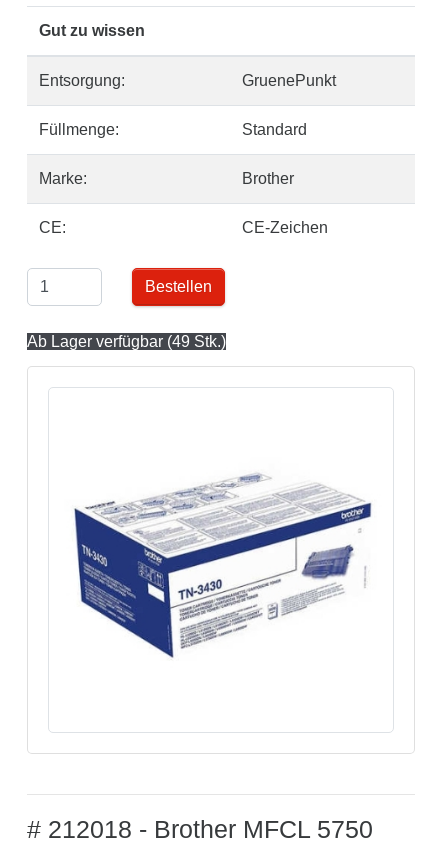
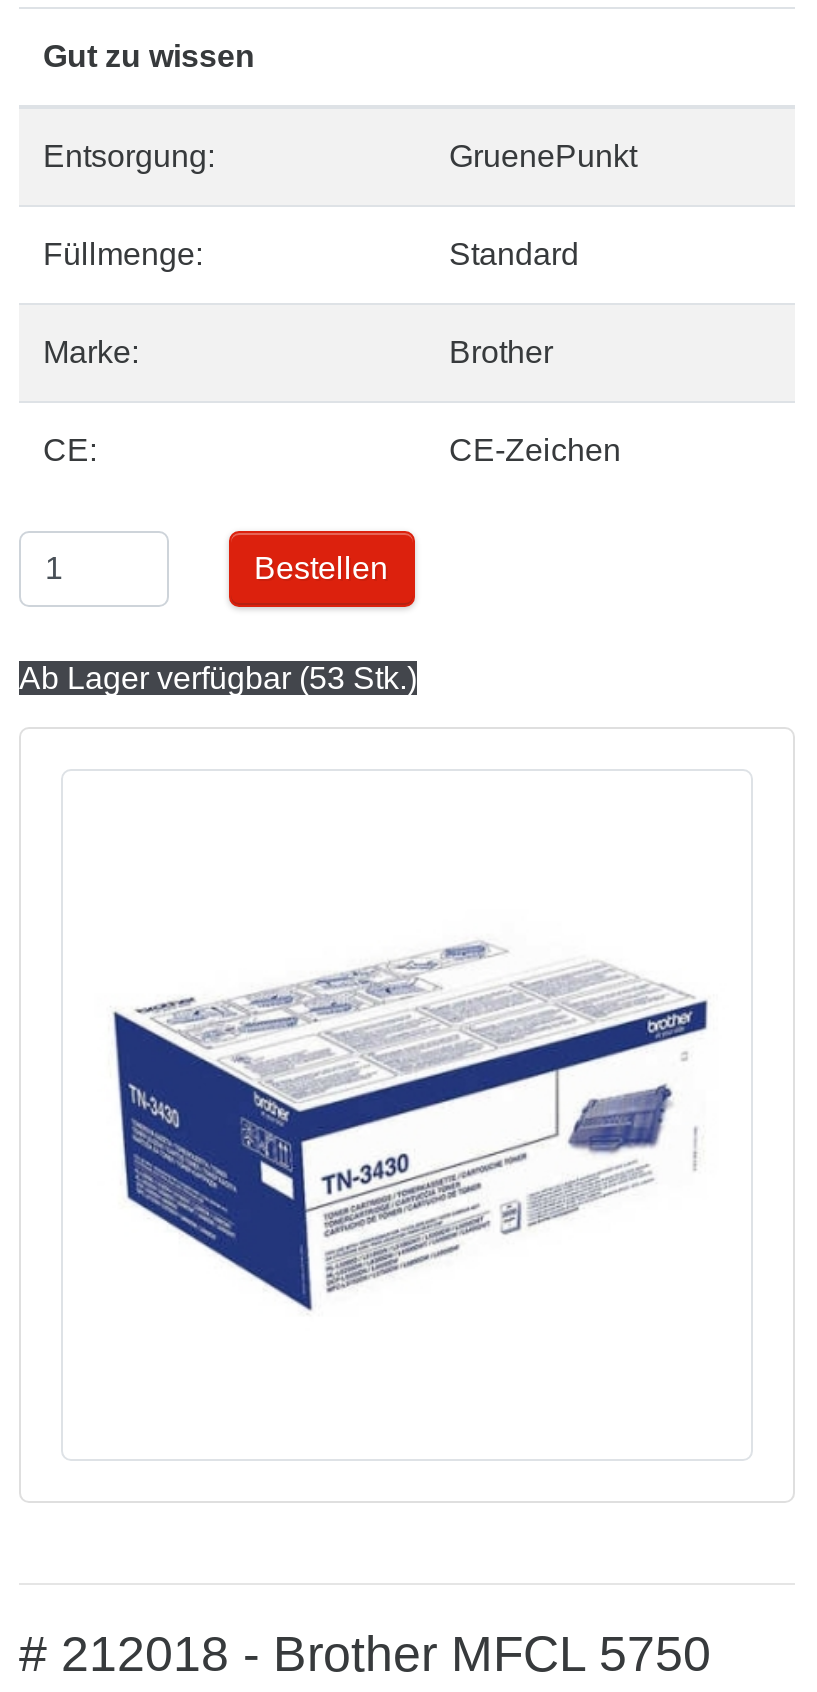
[27,333,226,350] Ab Lager verfügbar (49 Stk.) -> [19,661,417,695] Ab Lager verfügbar (53 Stk.)

